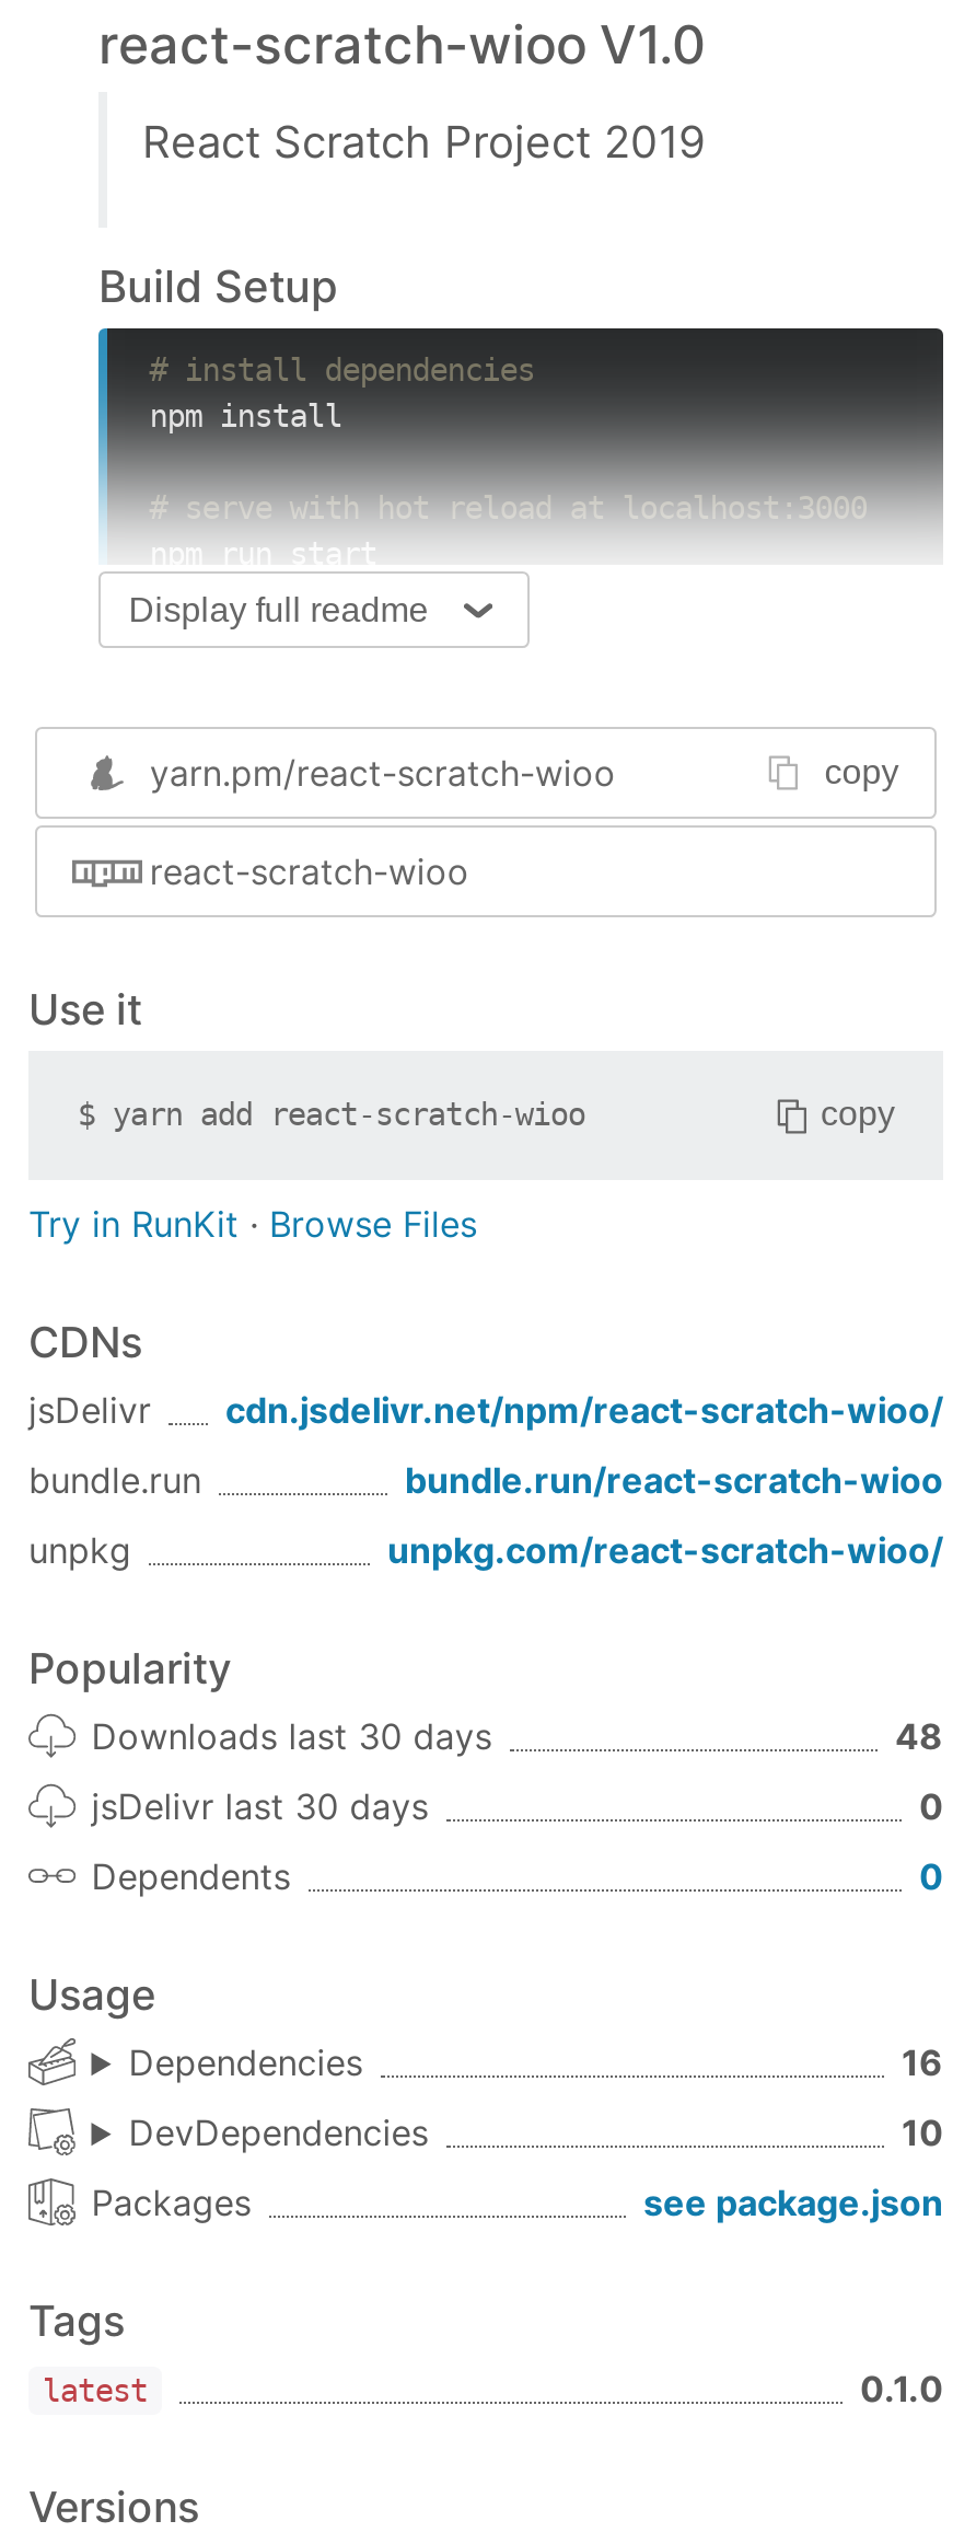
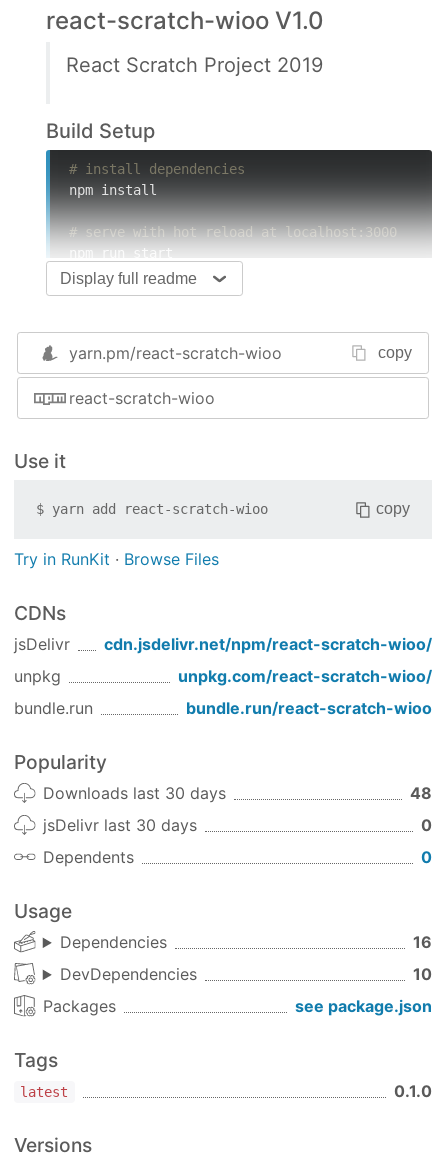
moved [28,1458,943,1502] -> [14,698,432,718]: bundle.run | bundle.run/react-scratch-wioo
moved [28,1528,943,1572] -> [14,666,432,686]: unpkg | unpkg.com/react-scratch-wioo/

